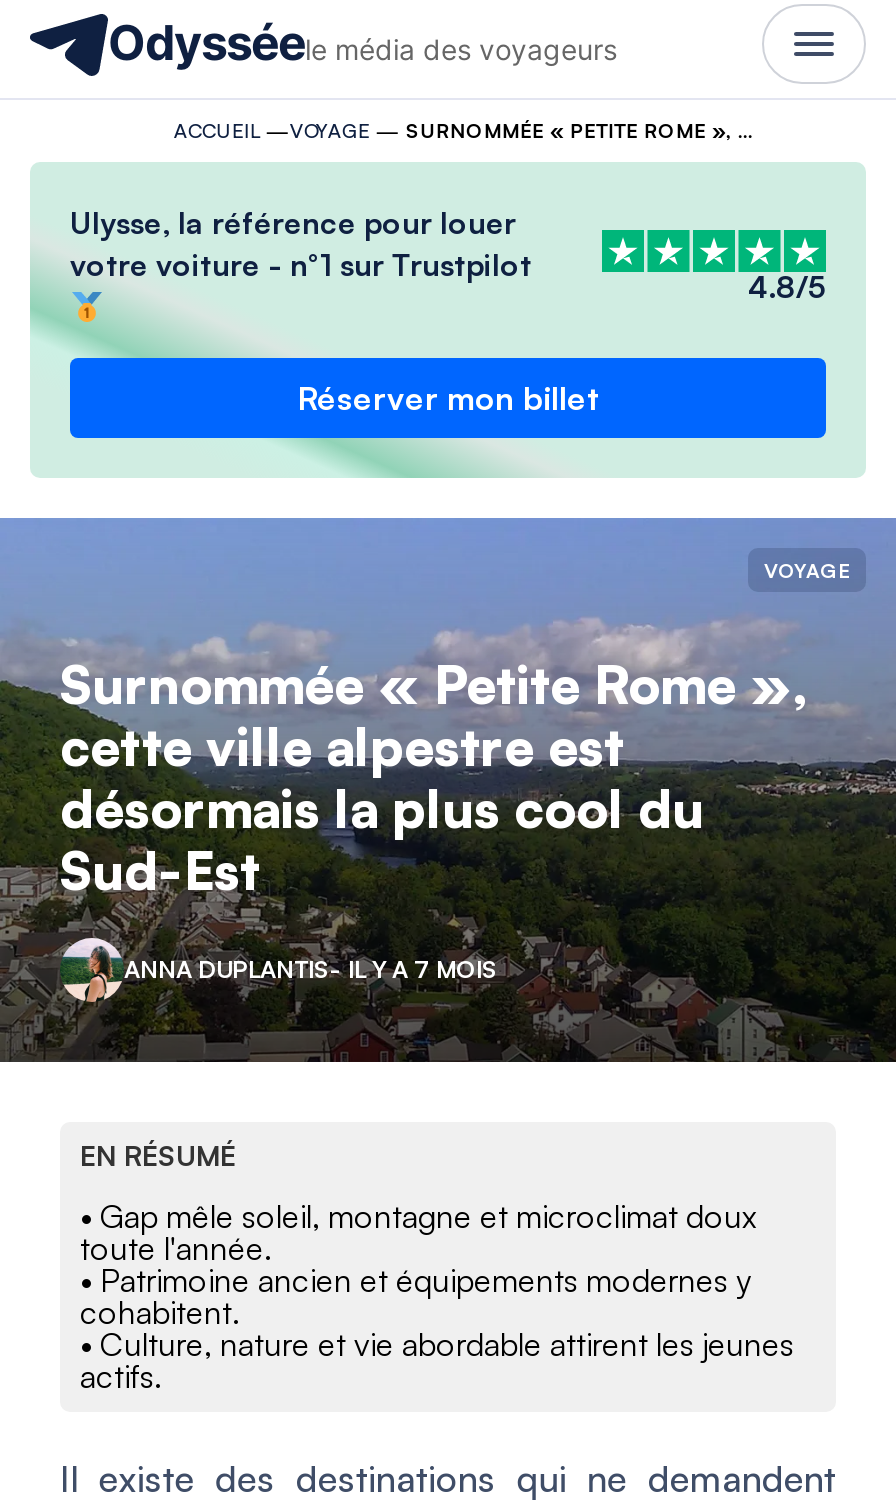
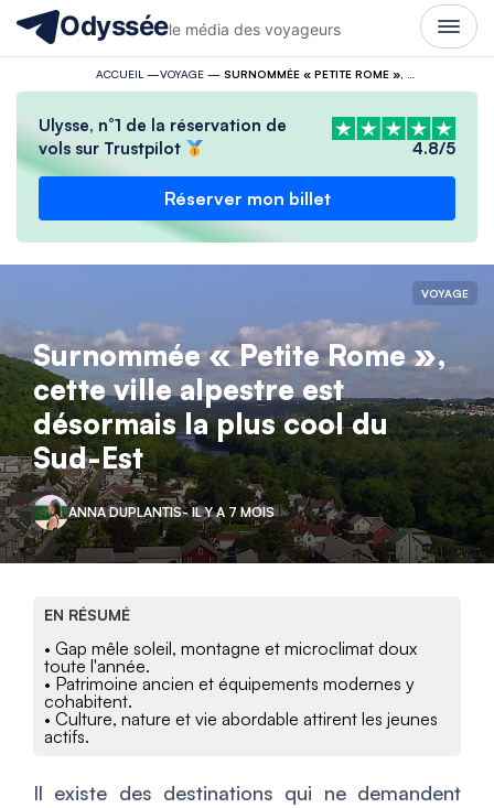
[70,204,532,284] Ulysse, la référence pour louer | votre voiture - n°1 sur Trustpilot -> [39,115,287,159] Ulysse, n°1 de la réservation de | vols sur Trustpilot

